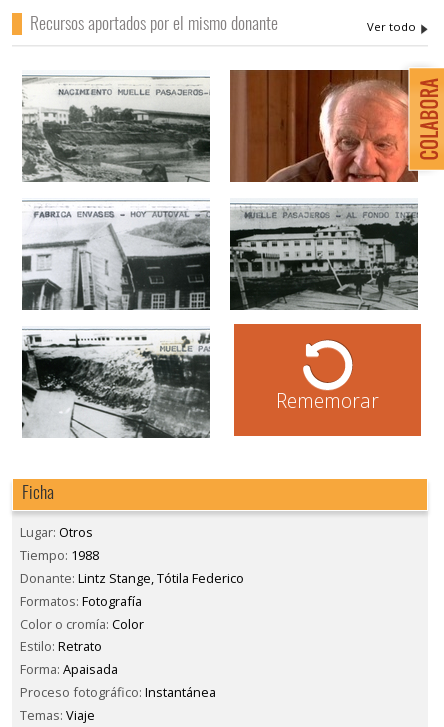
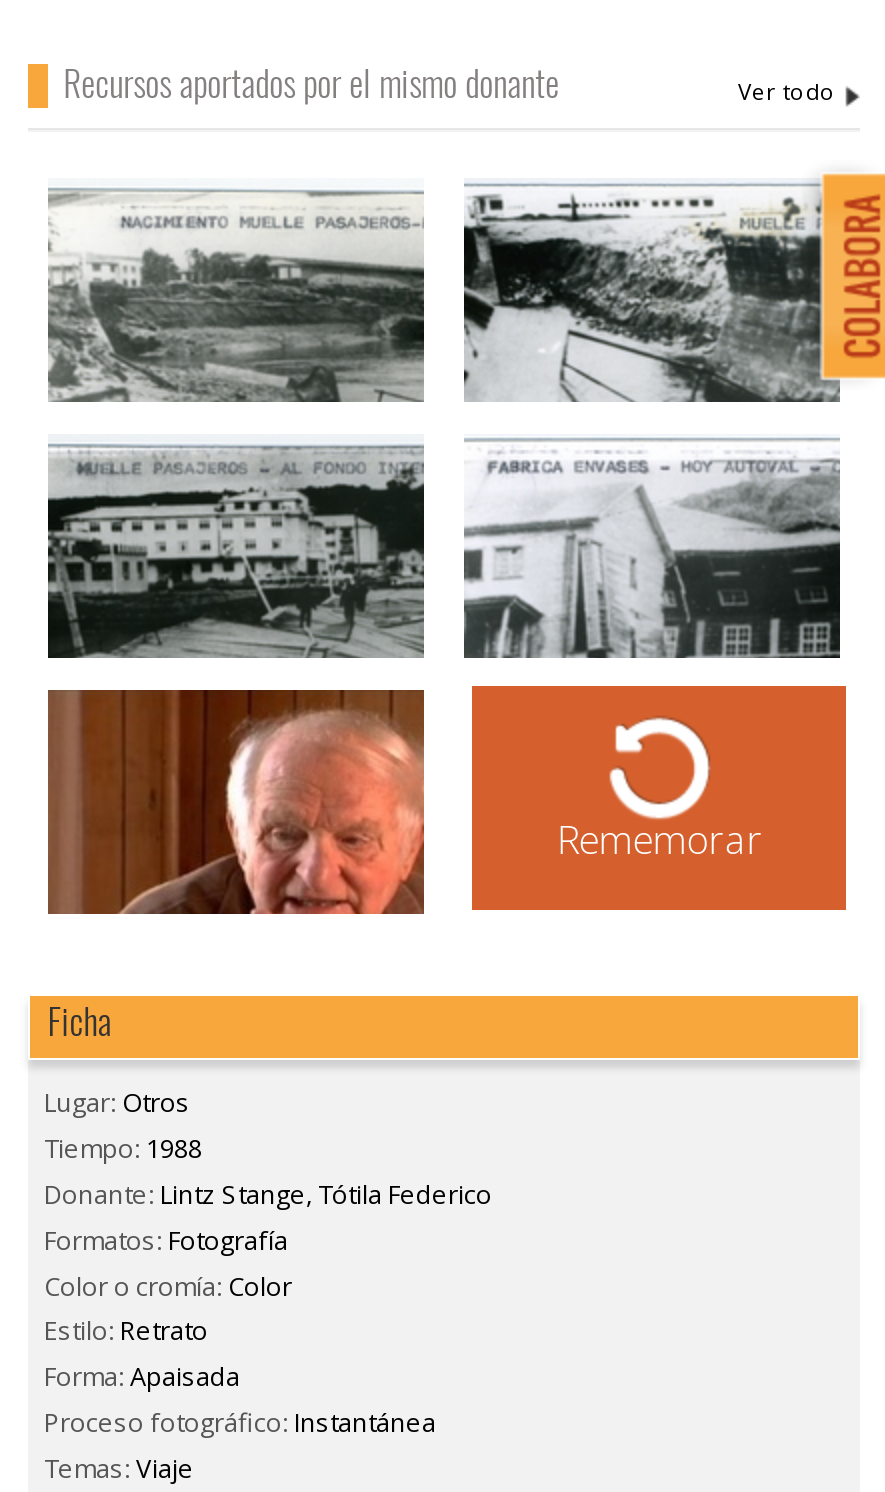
moved [229,69,419,183] -> [46,688,426,916]: [image]
[21,200,211,310] [image] -> [46,444,426,658] [image]
[229,203,419,310] [image] -> [462,438,842,658] [image]
moved [21,326,211,439] -> [462,178,840,404]: [image]

